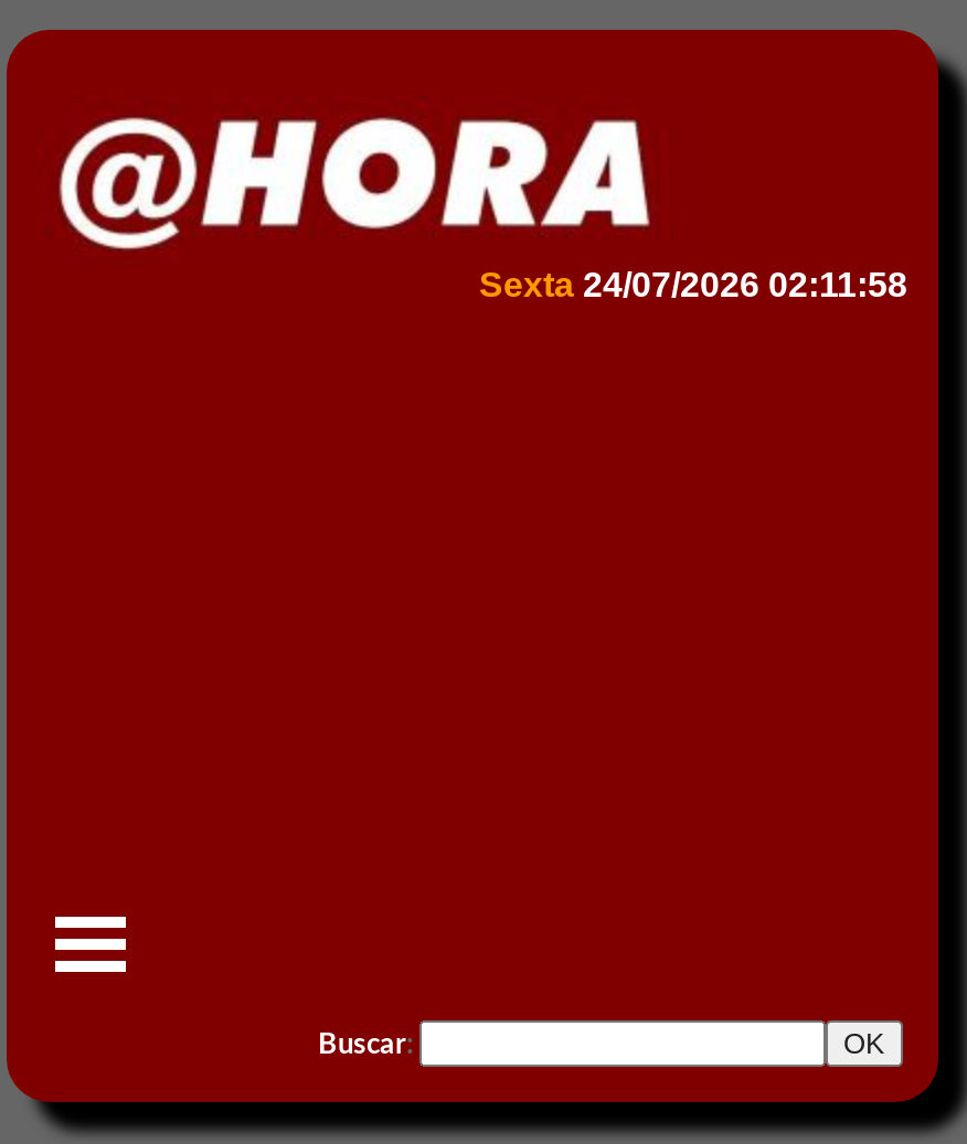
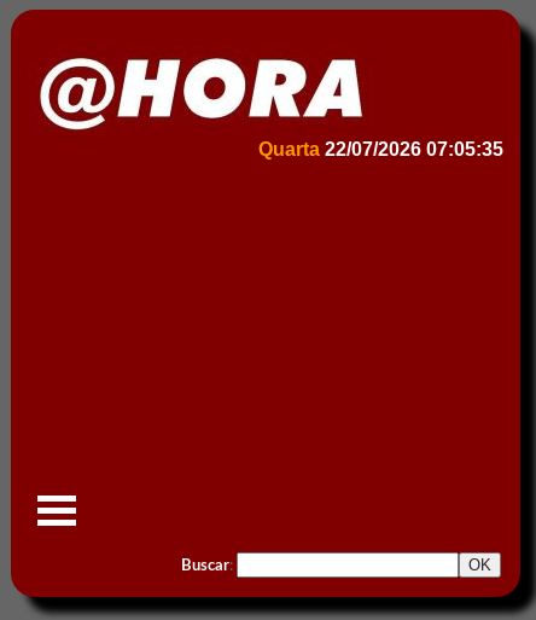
[479,266,907,303] Sexta 24/07/2026 02:11:58 -> [258,139,503,160] Quarta 22/07/2026 07:05:35

